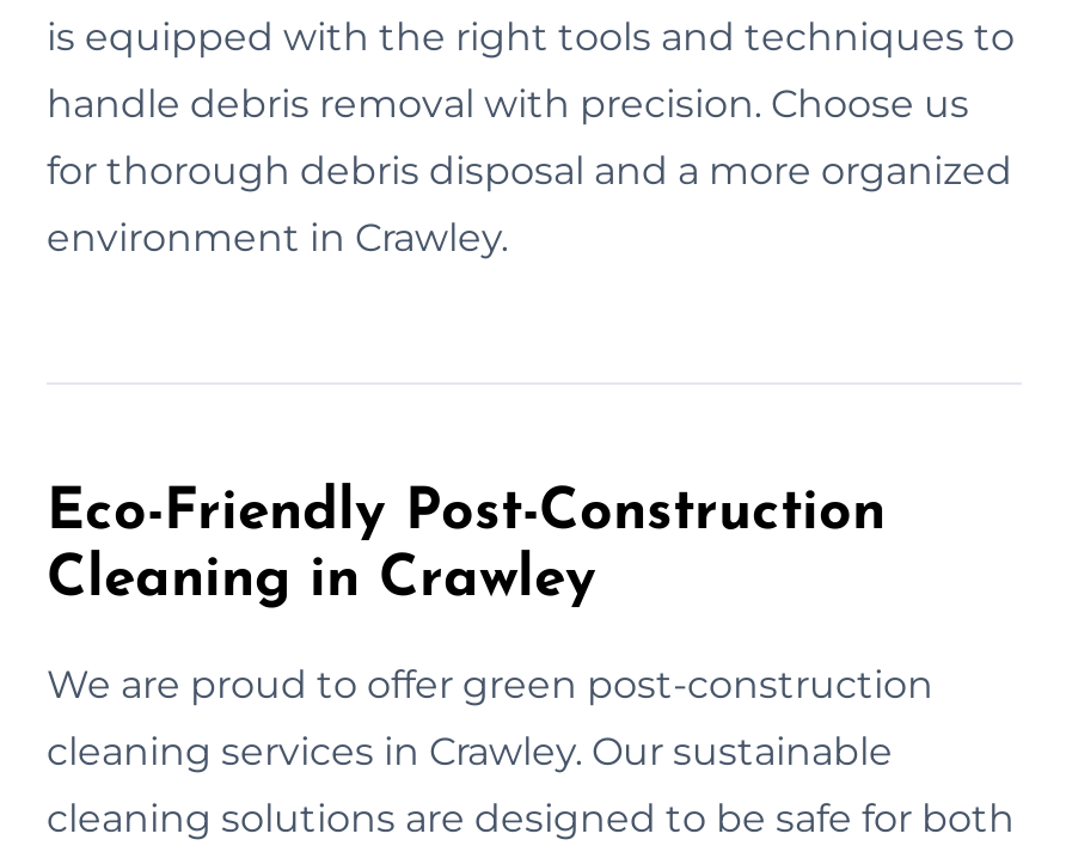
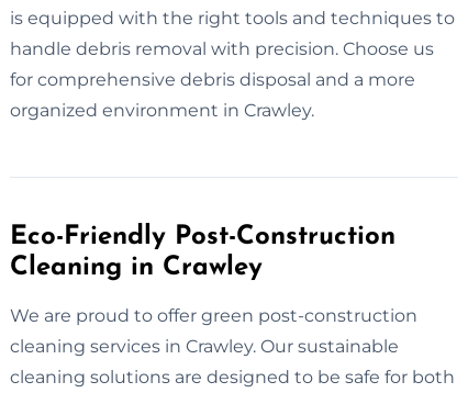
[47,147,1012,193] for thorough debris disposal and a more organized -> [10,69,415,90] for comprehensive debris disposal and a more
[47,214,508,260] environment in Crawley. -> [10,100,314,120] organized environment in Crawley.

